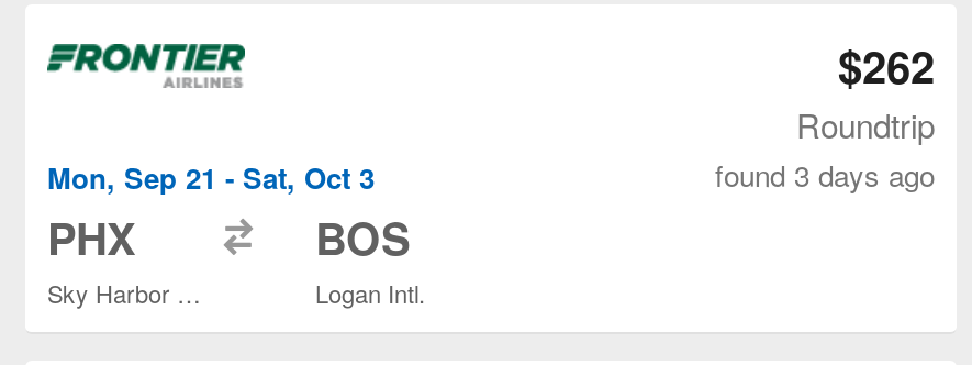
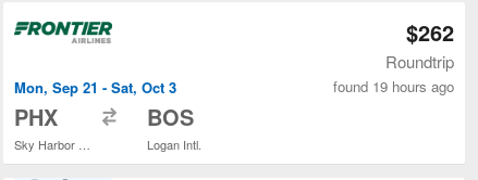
[715,153,935,195] found 3 days ago -> [333,76,454,96] found 19 hours ago

